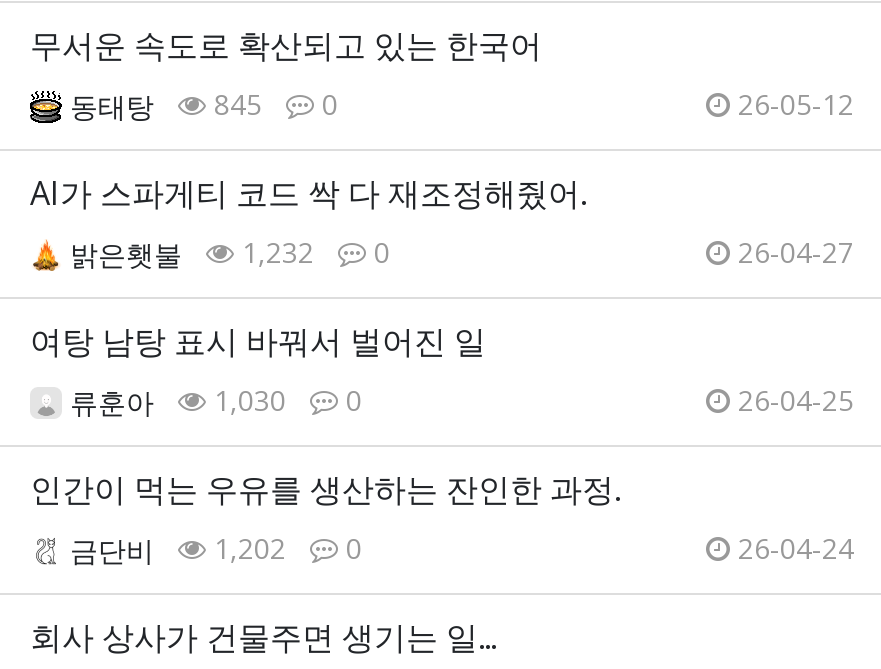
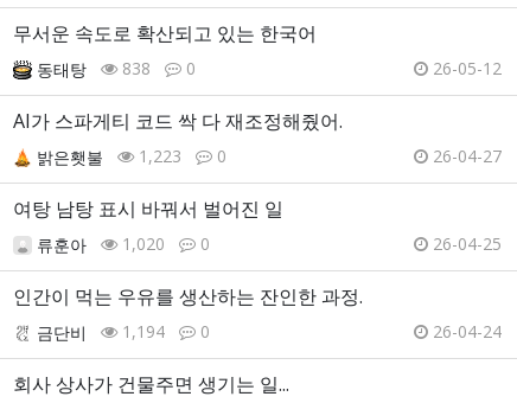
[70,85,338,126] 동태탕 845 0 -> [37,57,196,81] 동태탕 838 0
[234,233,314,271] 1,232 -> [134,145,181,167] 1,223
[70,381,362,422] 류훈아 1,030 0 -> [37,233,210,256] 류훈아 1,020 0
[70,529,362,570] 금단비 1,202 0 -> [37,320,210,344] 금단비 1,194 0

